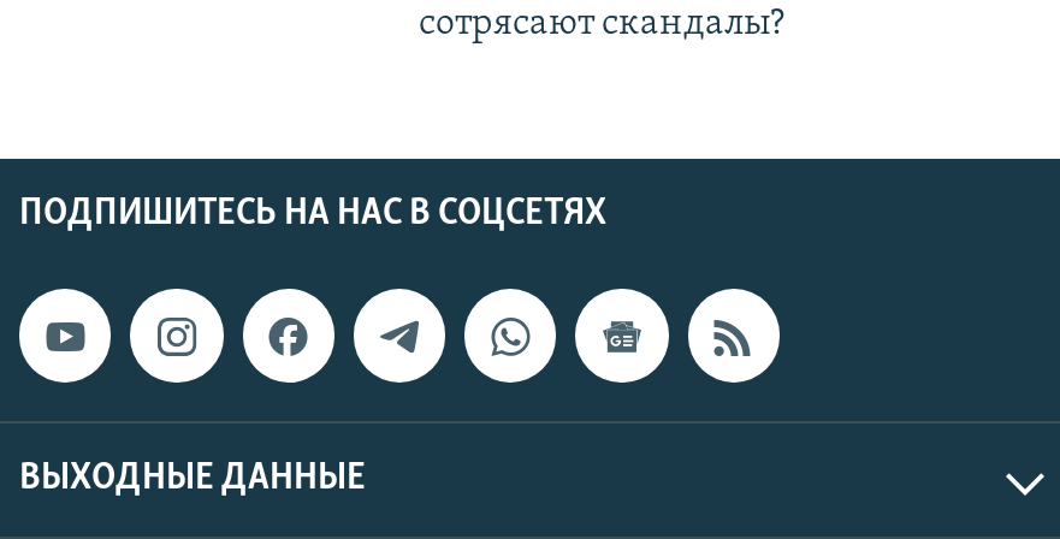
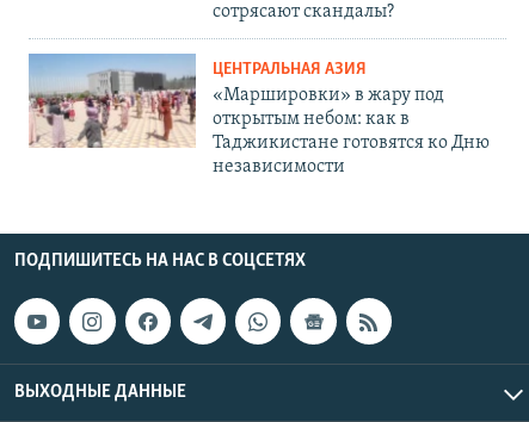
none -> [27,52,490,177] [image] | ЦЕНТРАЛЬНАЯ АЗИЯ | «Маршировки» в жару под | открытым небом: как в | Таджикистане готовятся ко Дню | независимости

